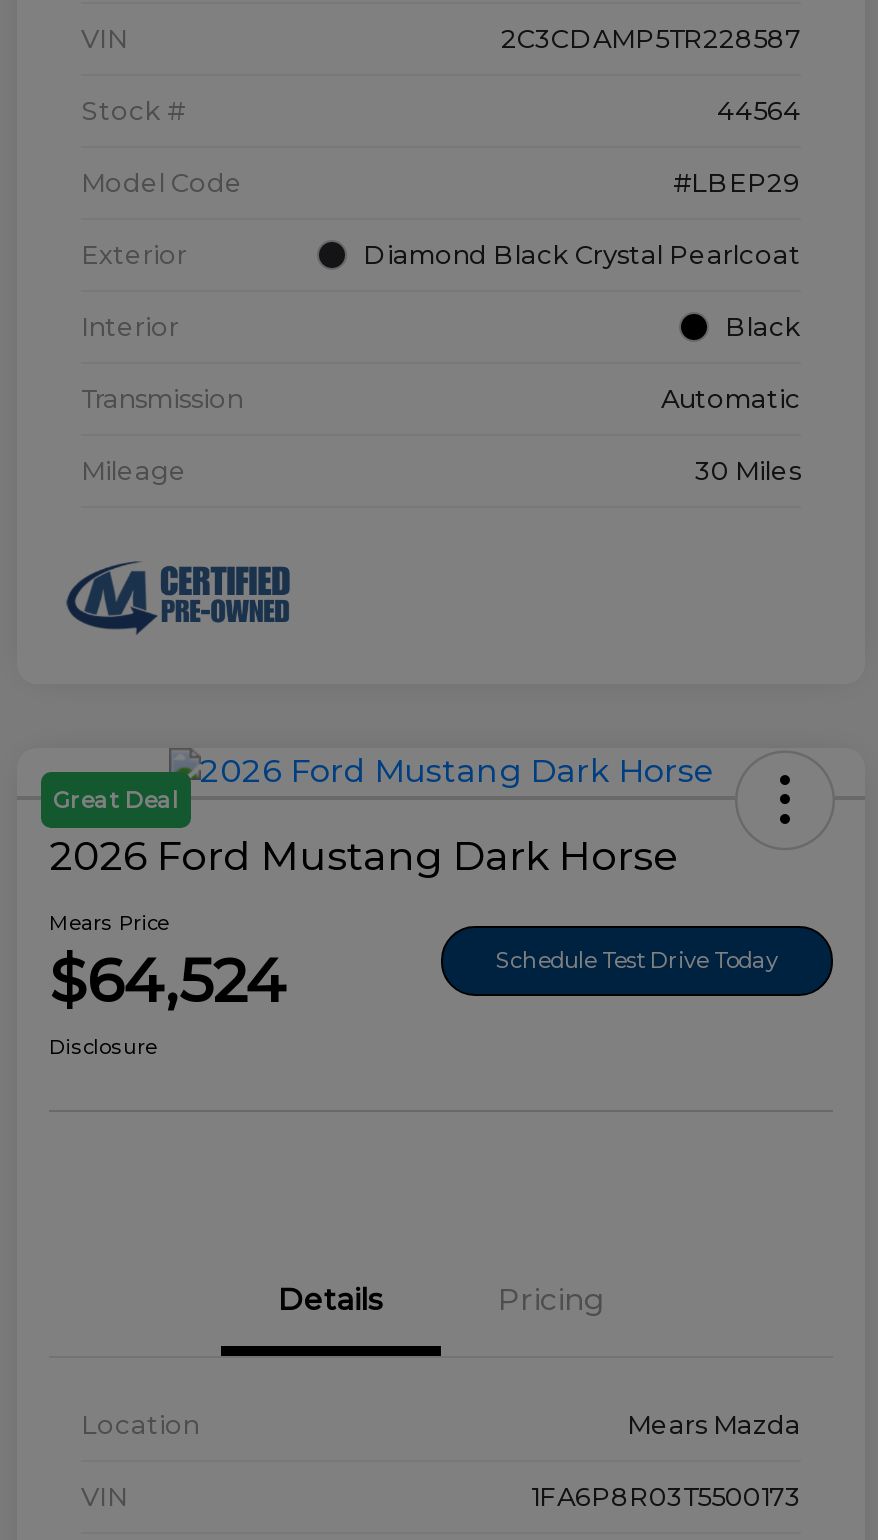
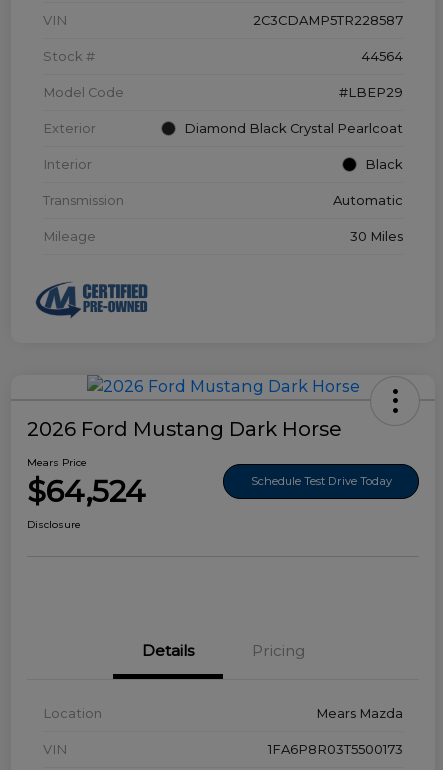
[53,786,179,814] Great Deal -> none

